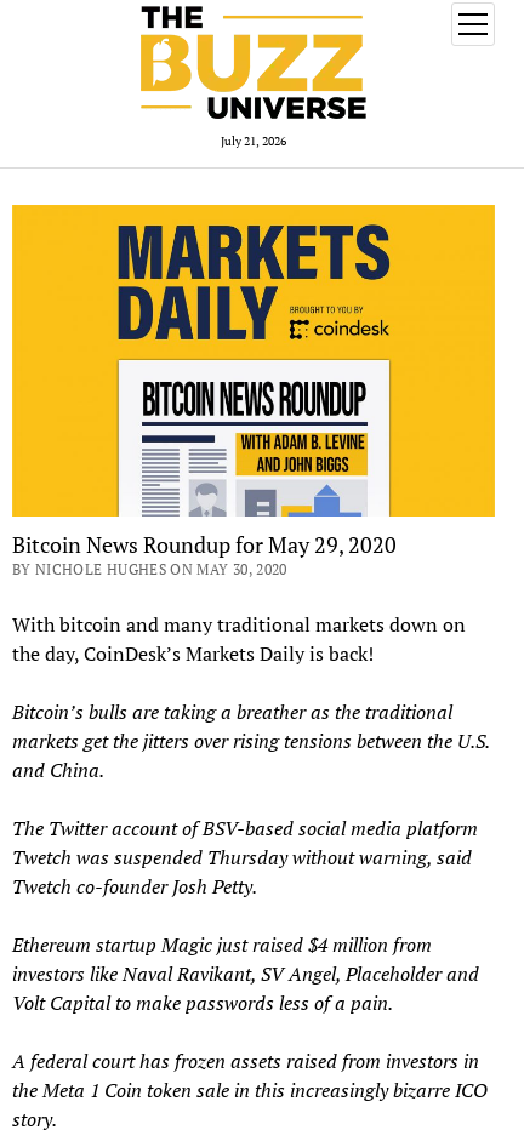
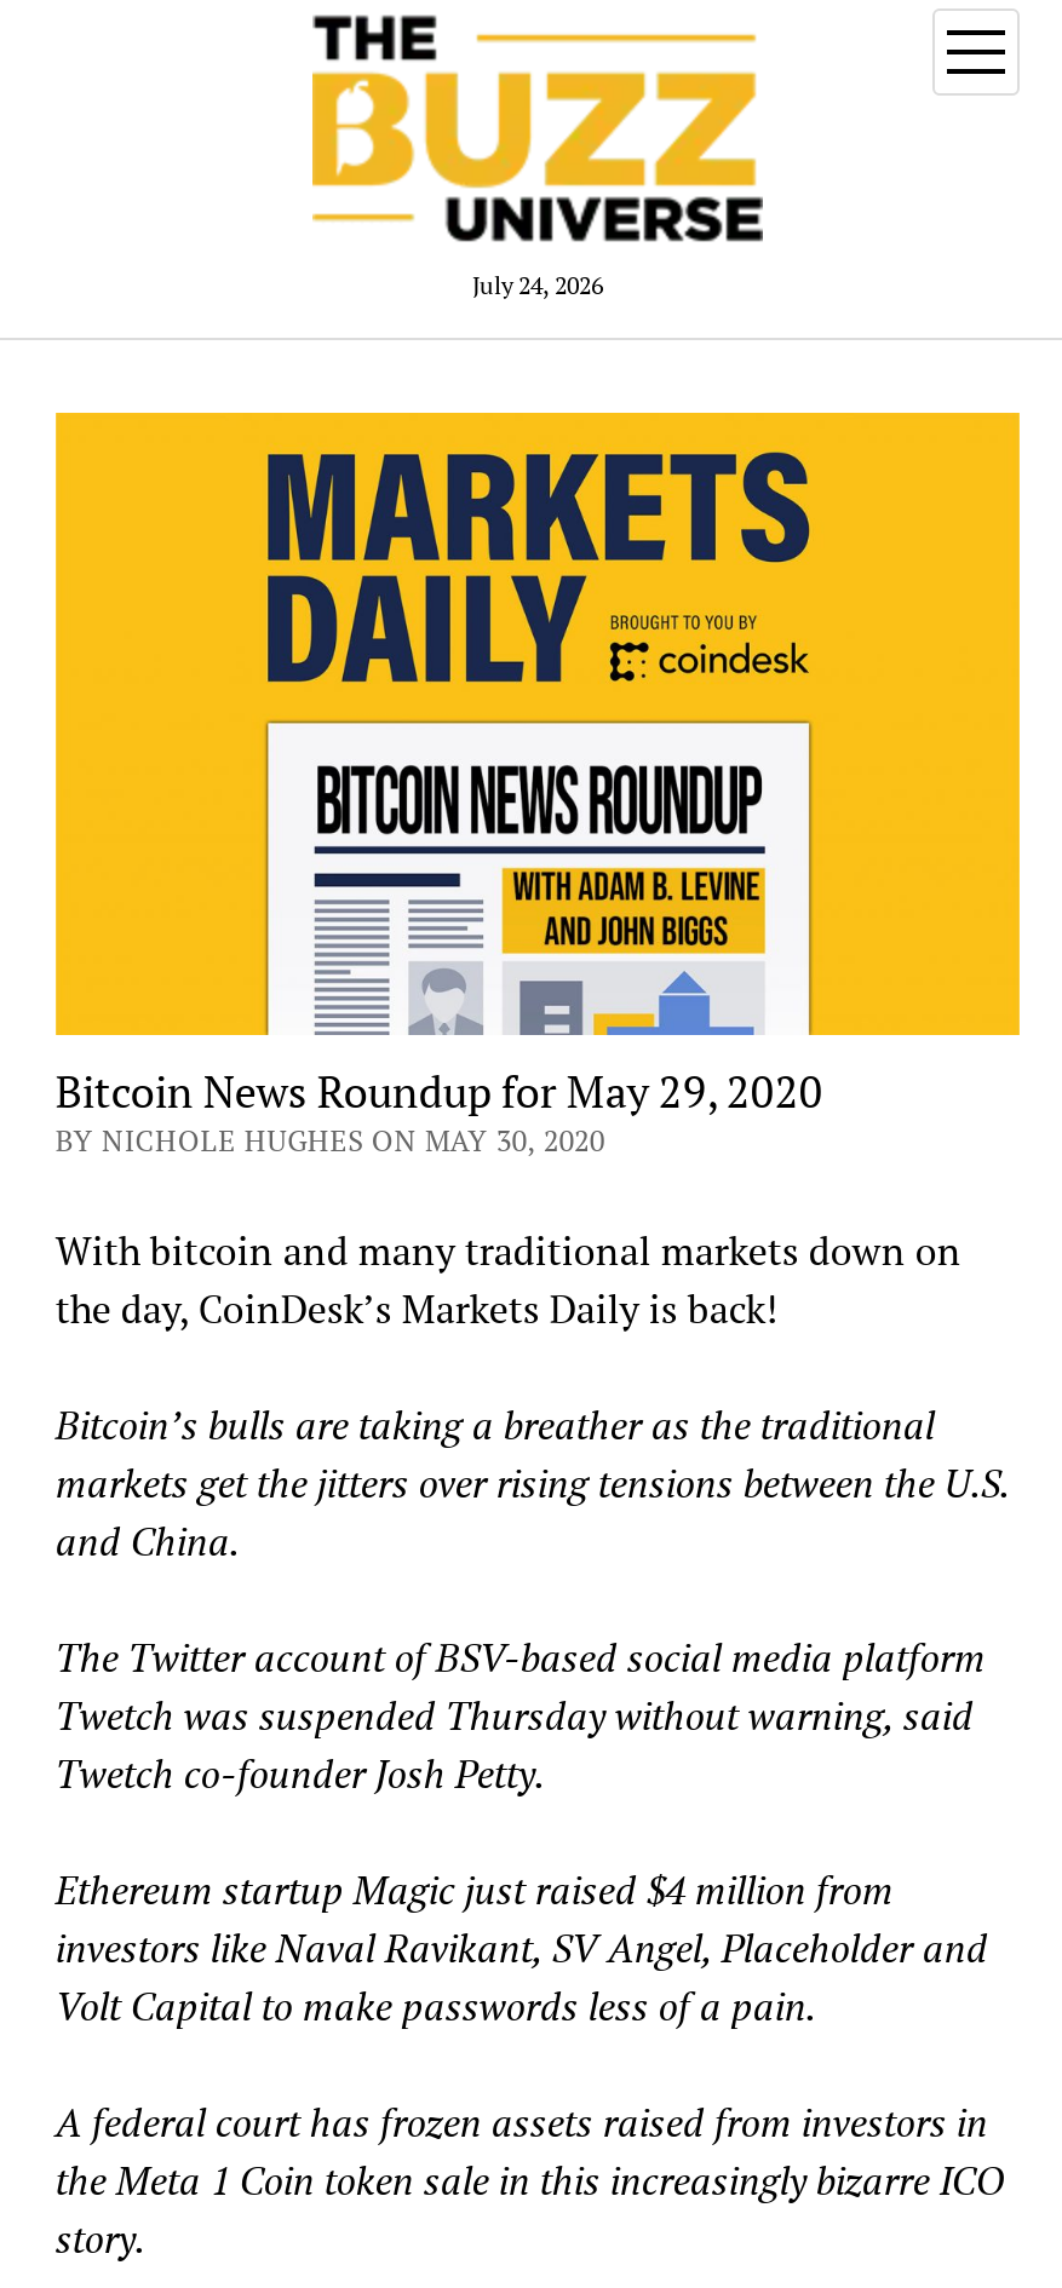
[221,133,286,149] July 21, 2026 -> [472,270,603,301] July 24, 2026

